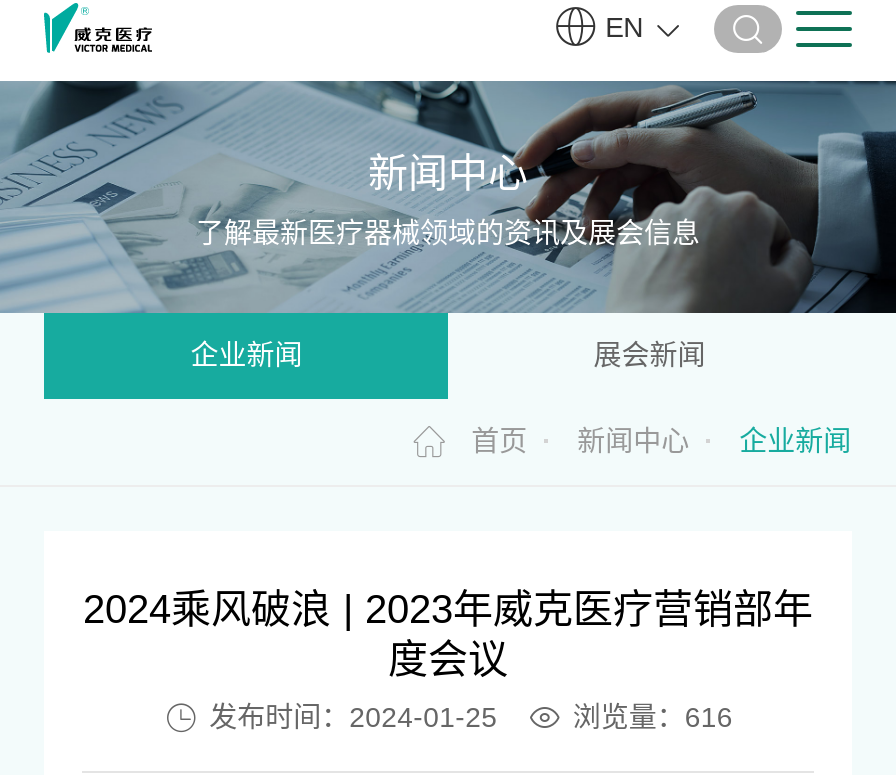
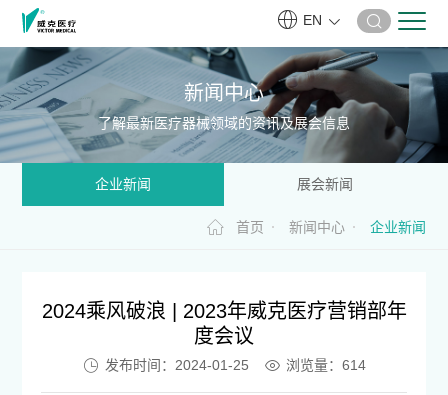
[573,701,733,733] 浏览量：616 -> [286,357,366,373] 浏览量：614

